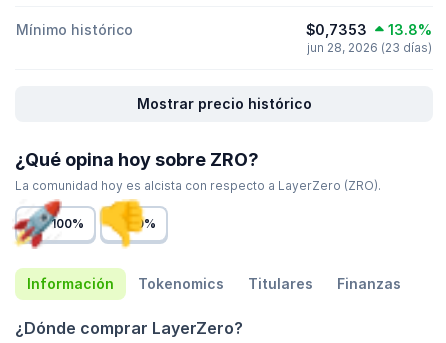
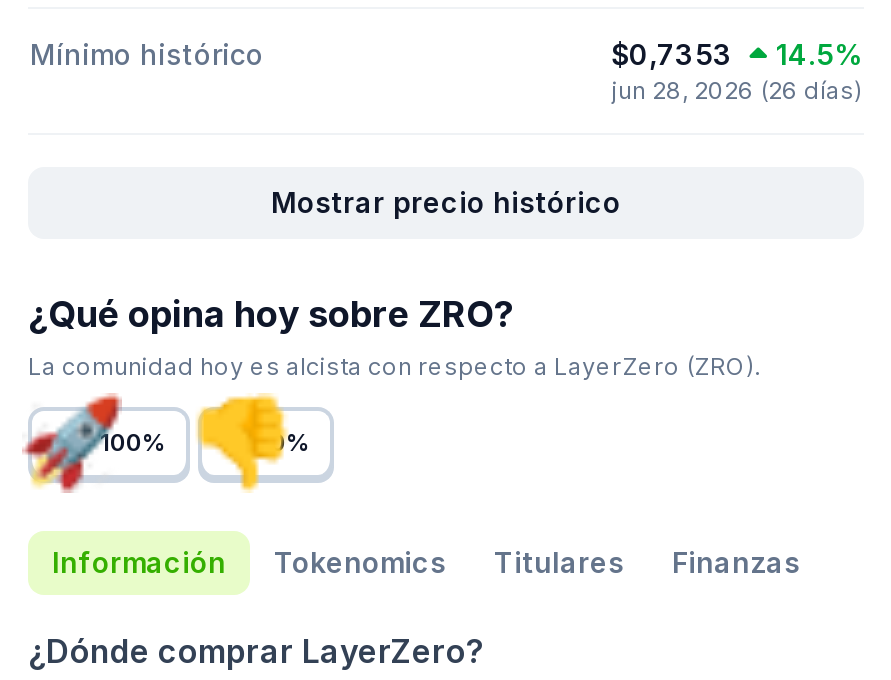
[305,21,432,38] $0,7353 13.8% -> [611,37,862,71] $0,7353 14.5%
[307,40,432,55] jun 28, 2026 (23 días) -> [612,75,862,105] jun 28, 2026 (26 días)

